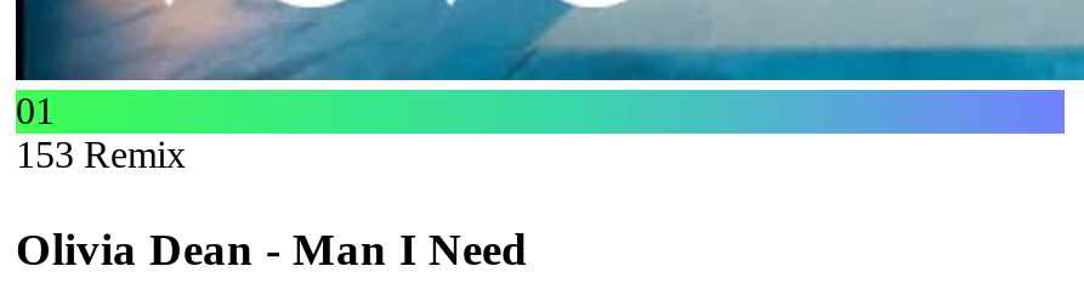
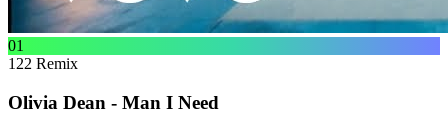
[16,135,186,176] 153 Remix -> [8,55,78,72] 122 Remix

